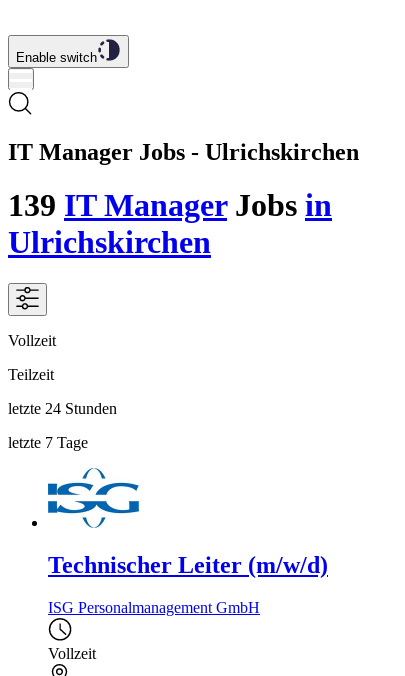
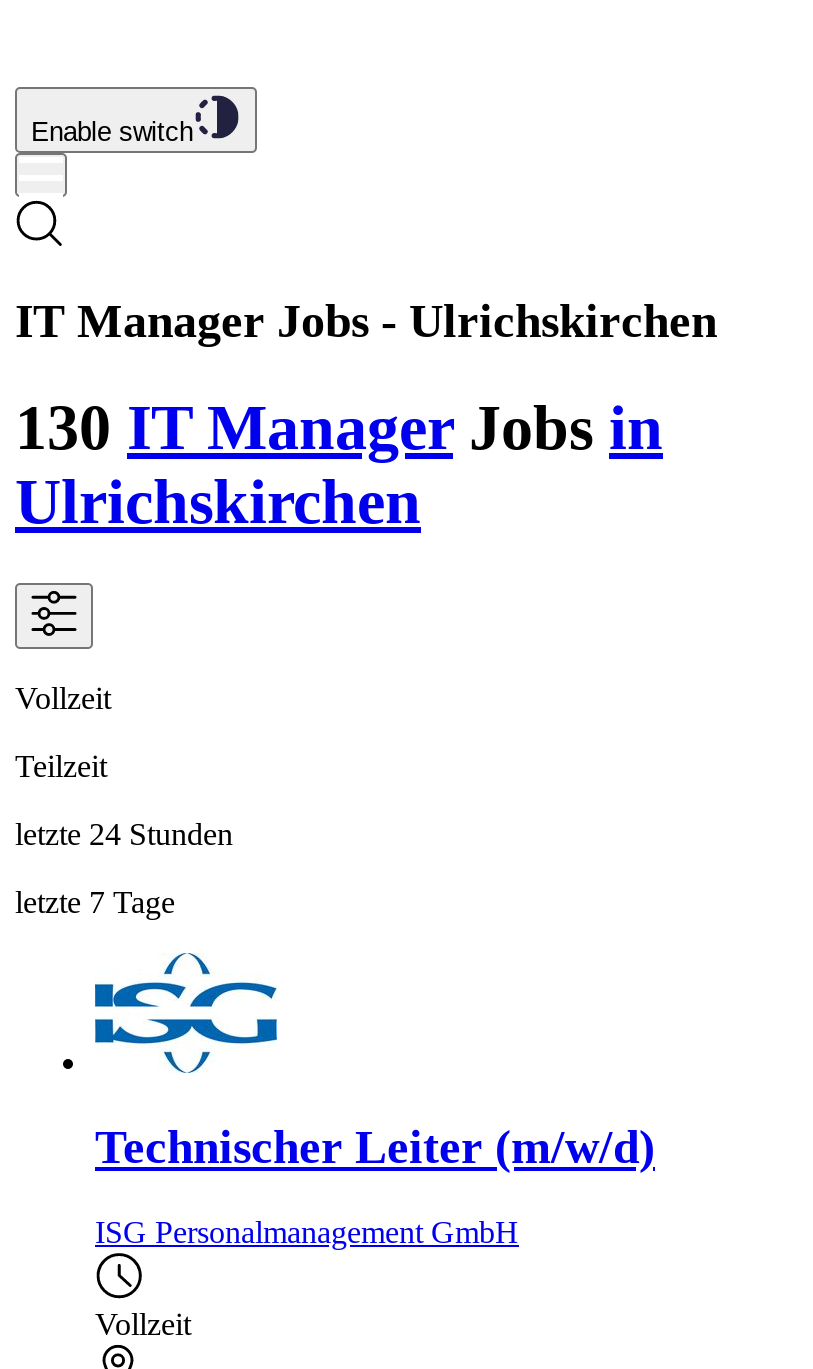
[8,187,332,223] 139 IT Manager Jobs in -> [15,392,663,464] 130 IT Manager Jobs in

